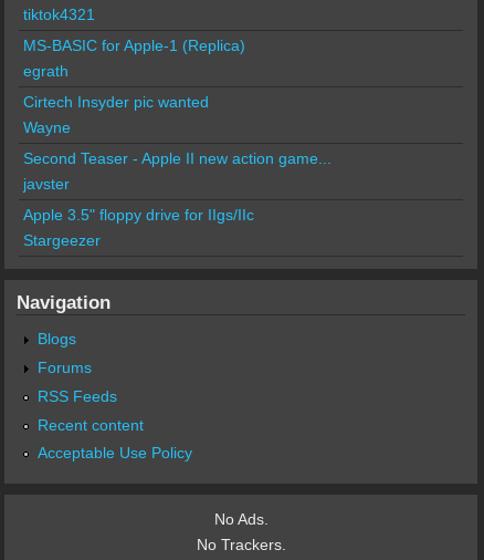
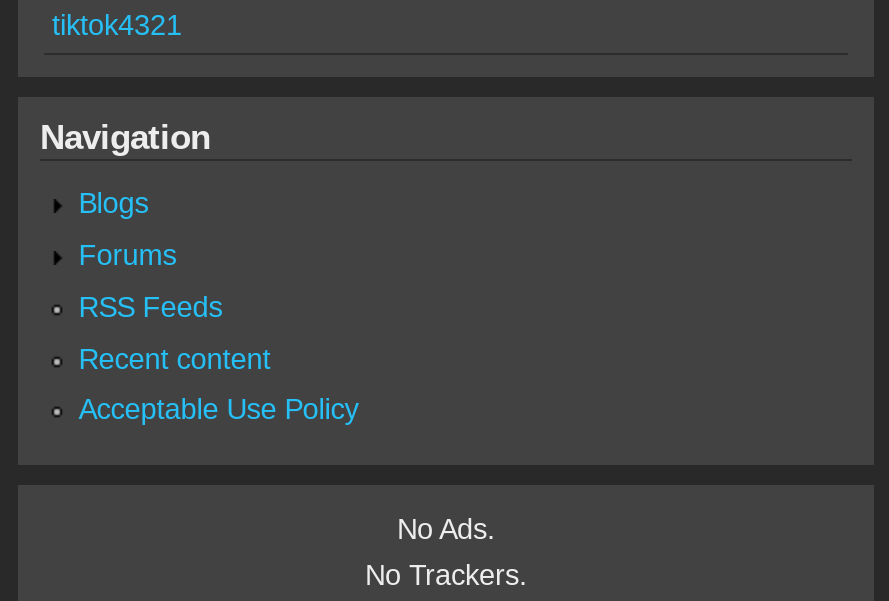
[23,37,332,249] MS-BASIC for Apple-1 (Replica) | egrath | Cirtech Insyder pic wanted | Wayne | Second Teaser - Apple II new action game... | javster | Apple 3.5" floppy drive for IIgs/IIc | Stargeezer -> none

